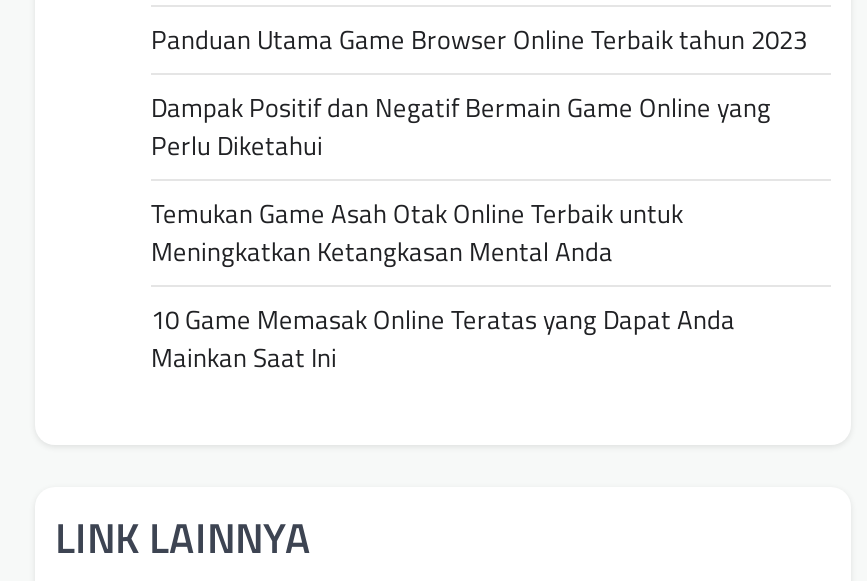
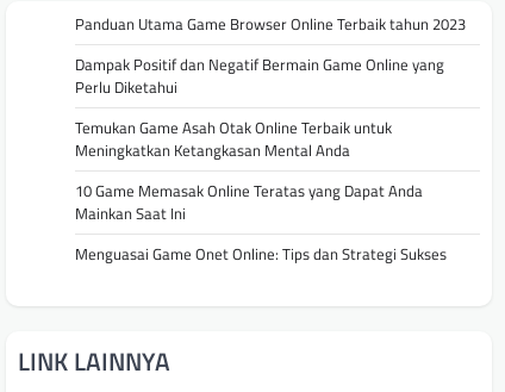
none -> [75,242,447,265] Menguasai Game Onet Online: Tips dan Strategi Sukses

